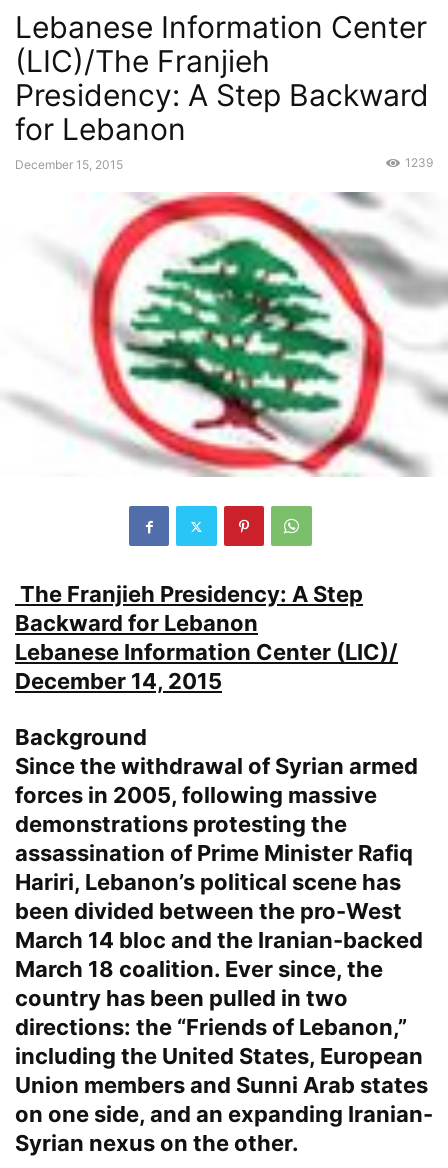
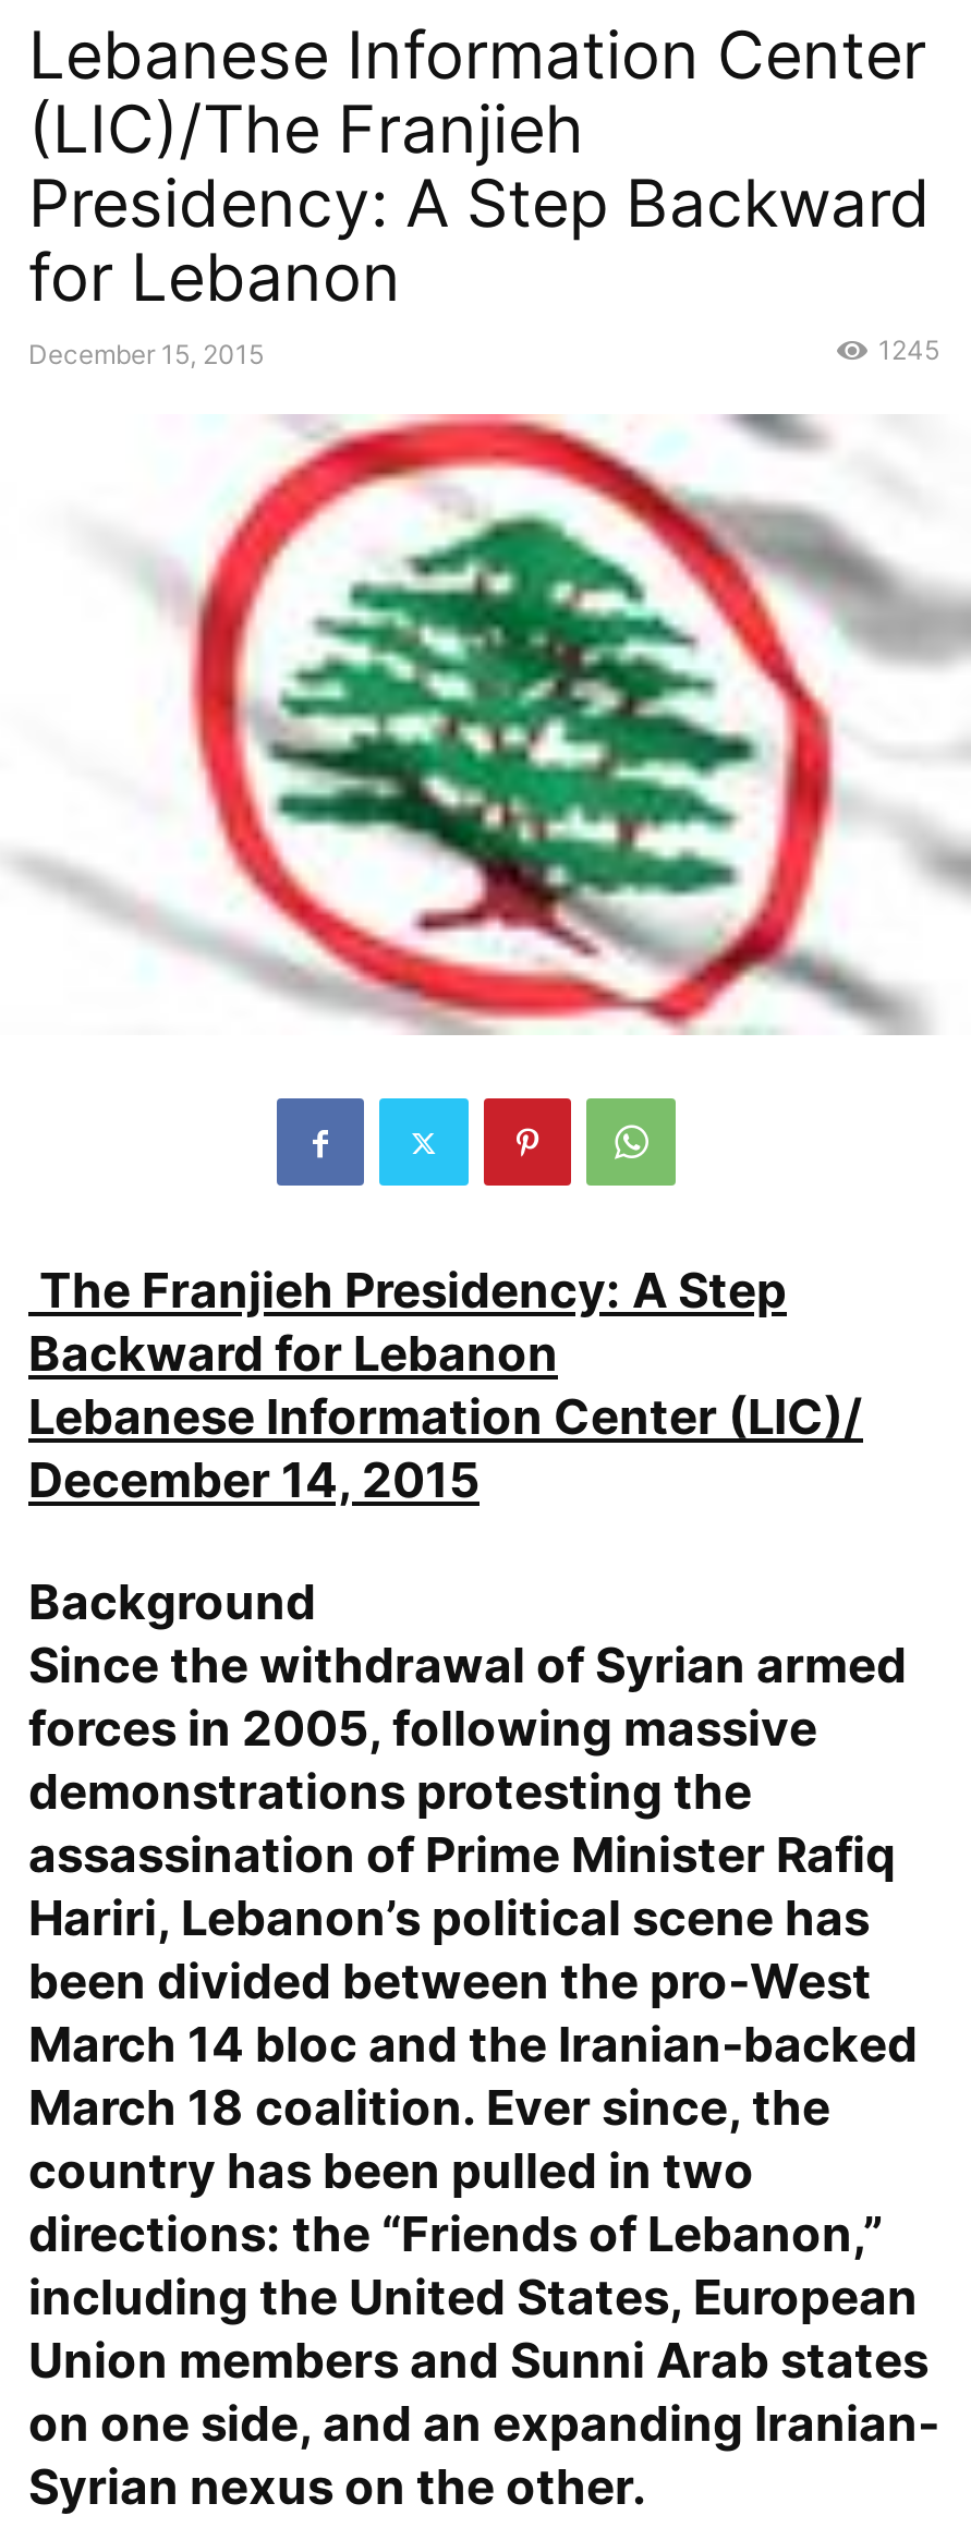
[405,155,433,170] 1239 -> [878,333,939,366] 1245

